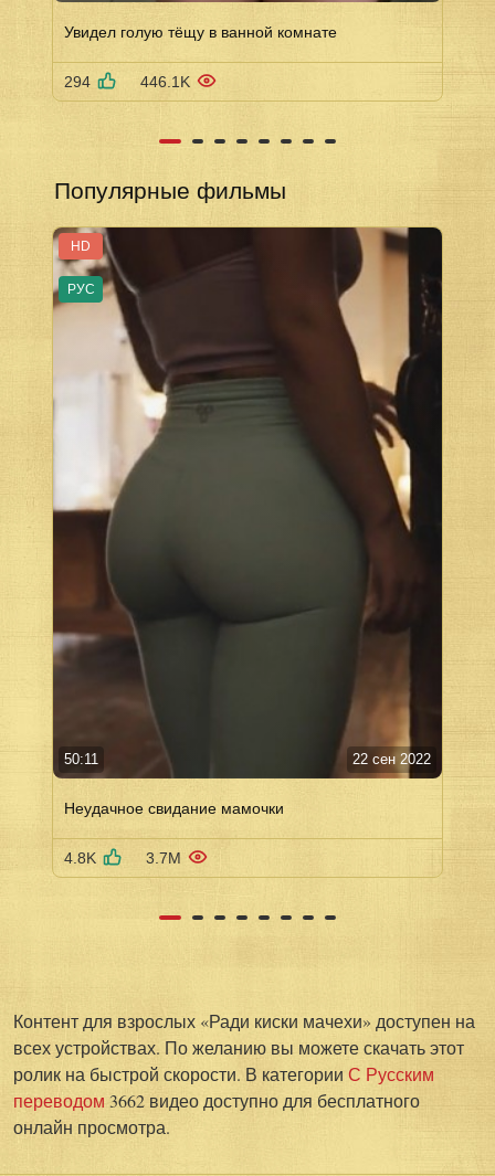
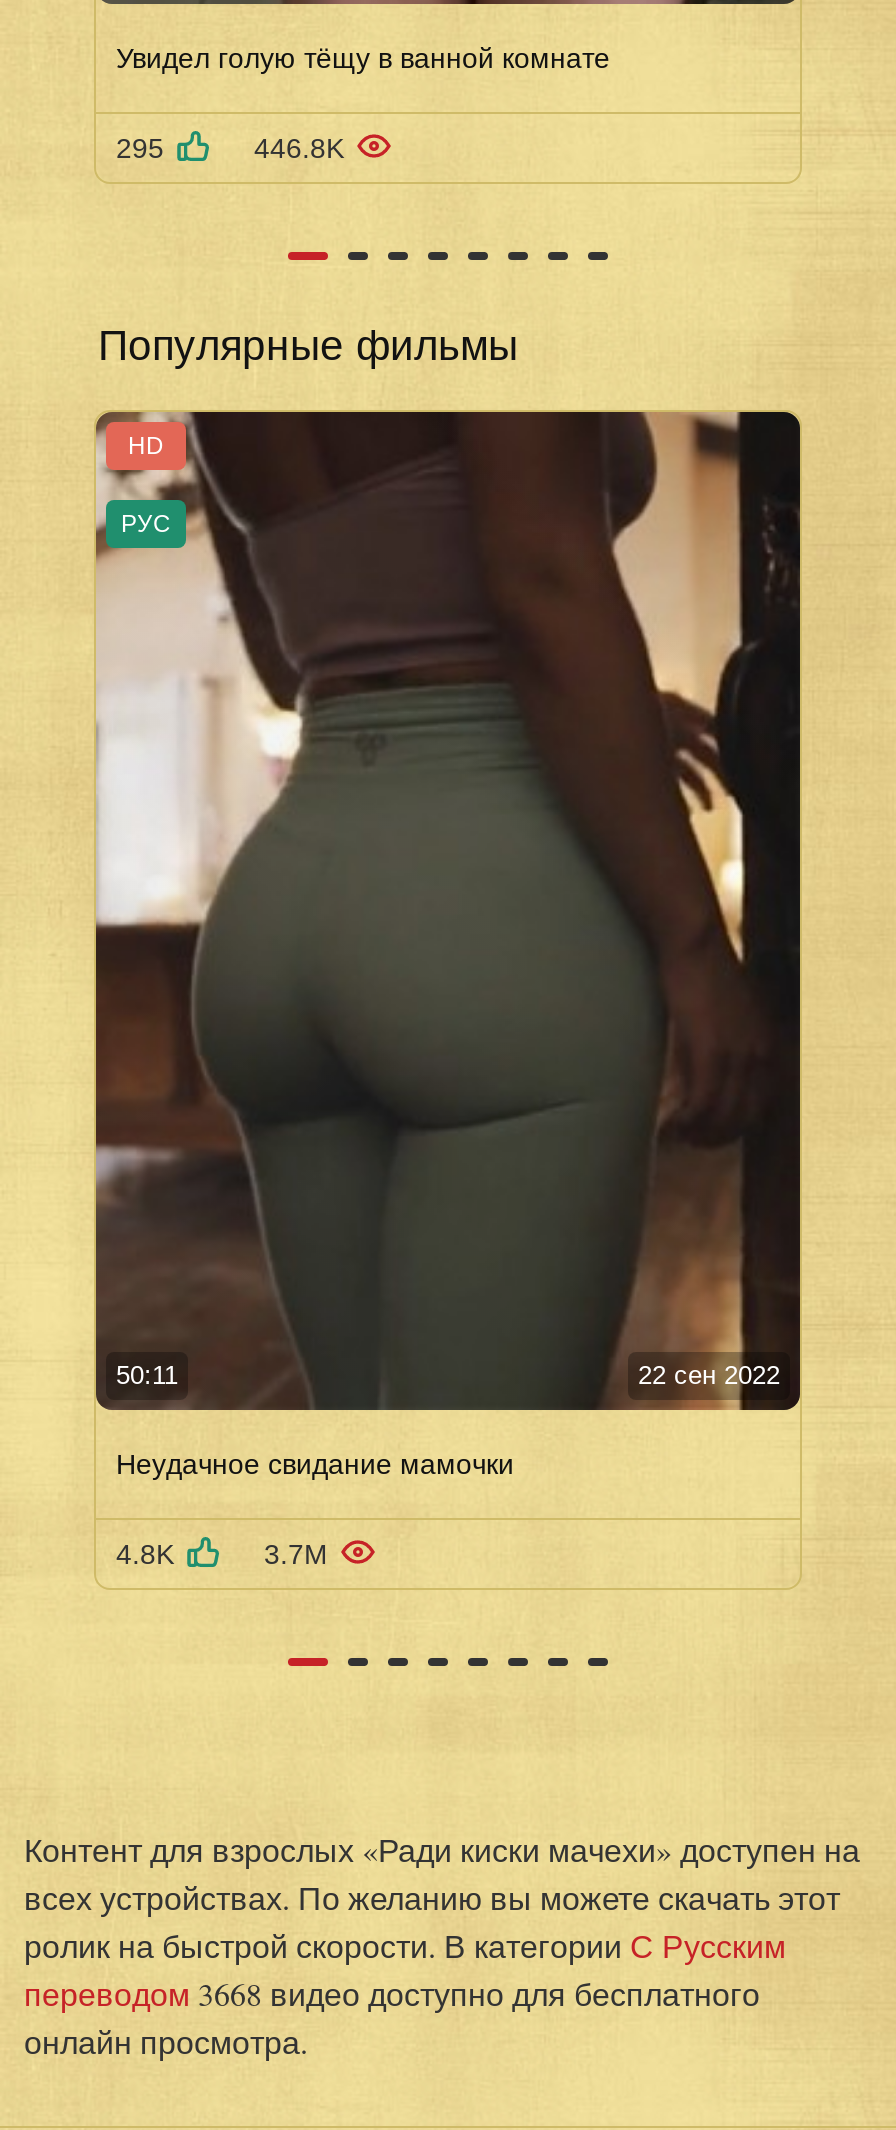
[64,73,190,90] 294 | 446.1K -> [116,131,344,163] 295 | 446.8K
[13,1089,420,1112] переводом 3662 видео доступно для бесплатного -> [24,1972,760,2014] переводом 3668 видео доступно для бесплатного

